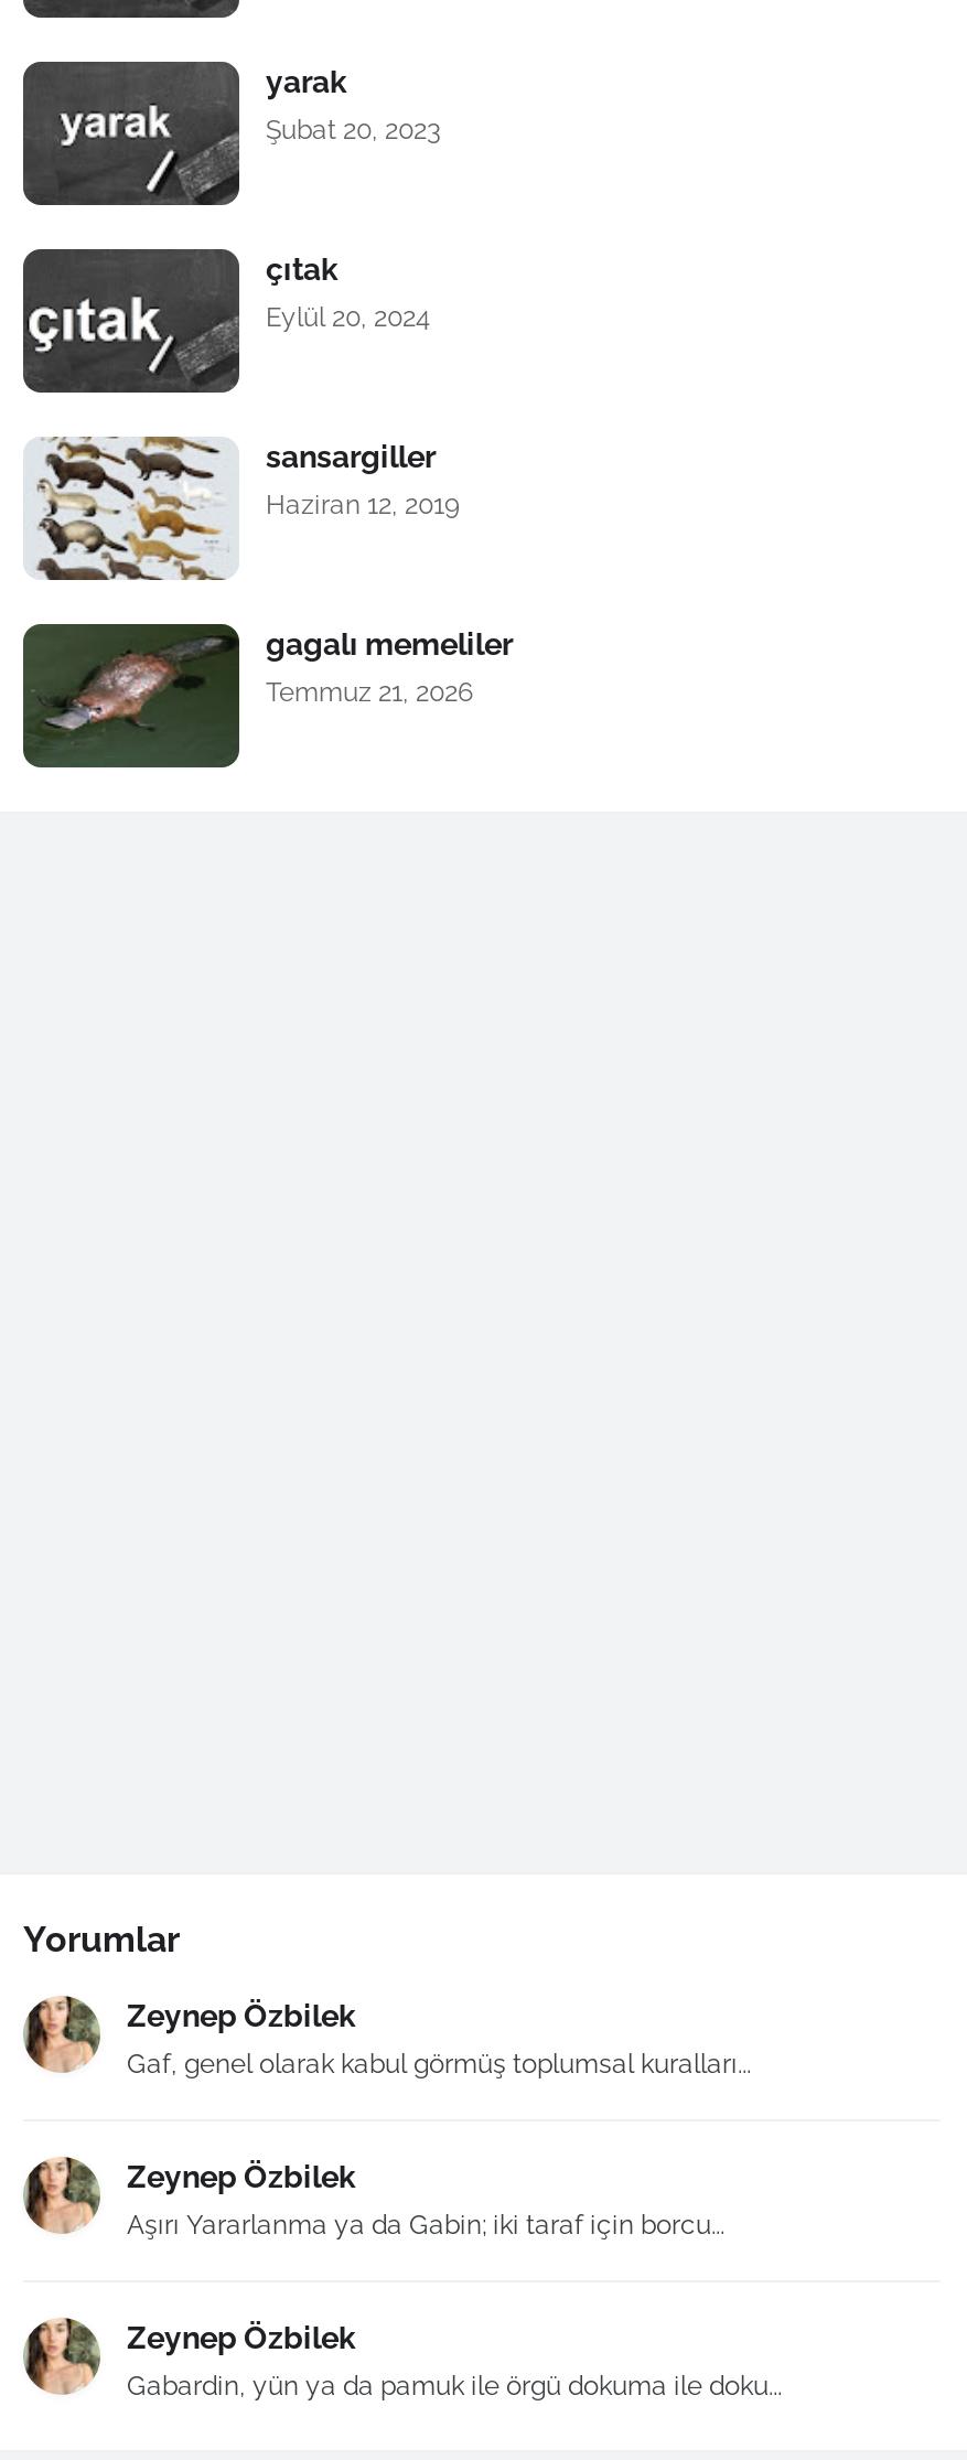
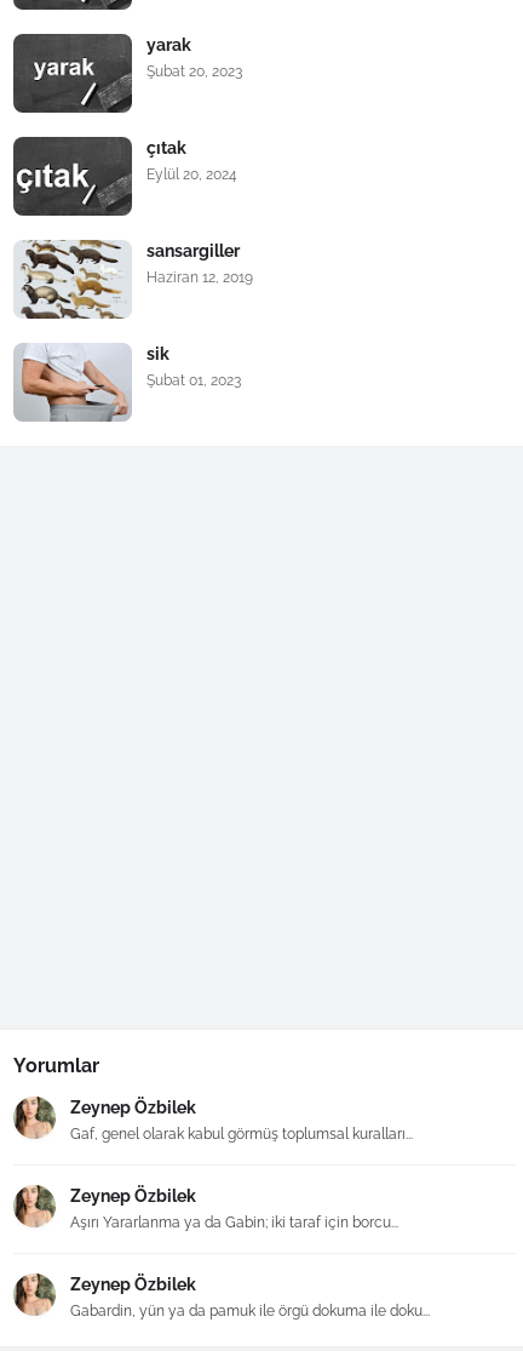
[21,622,513,770] [image] | gagalı memeliler | Temmuz 21, 2026 -> [13,343,241,423] [image] | sik | Şubat 01, 2023

